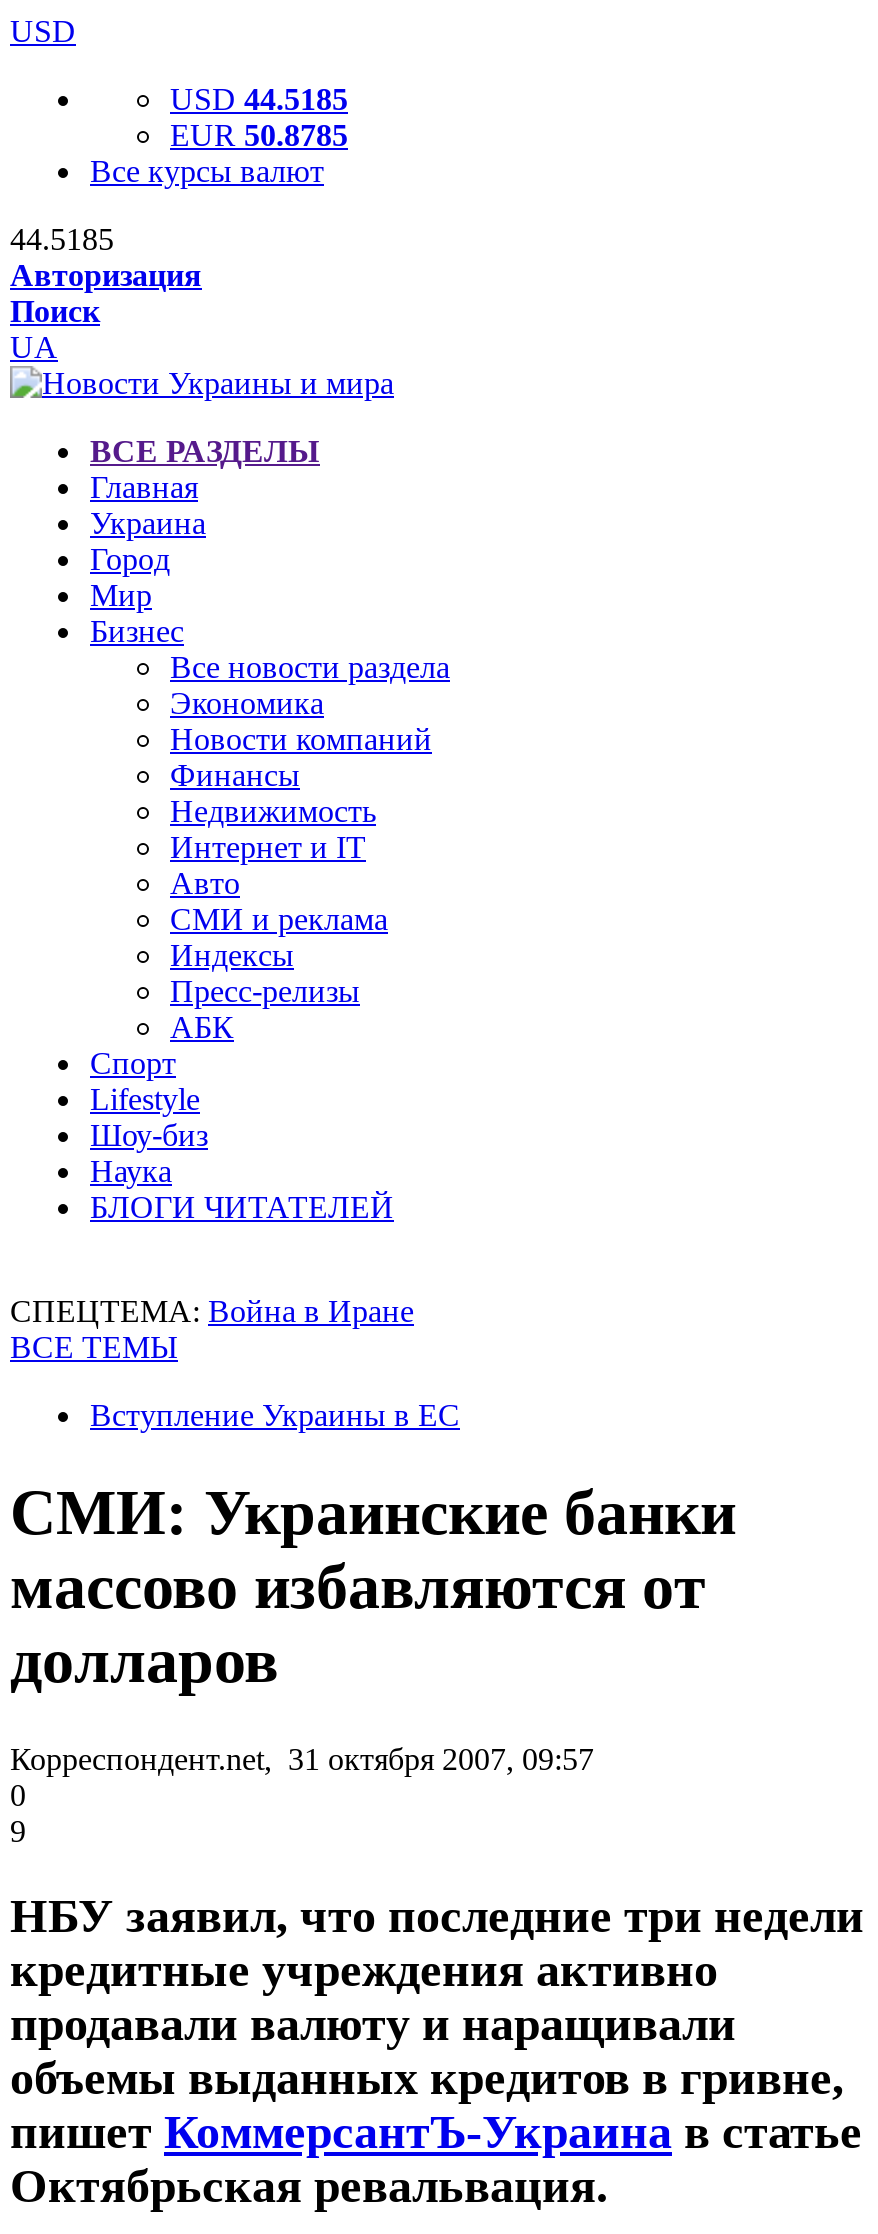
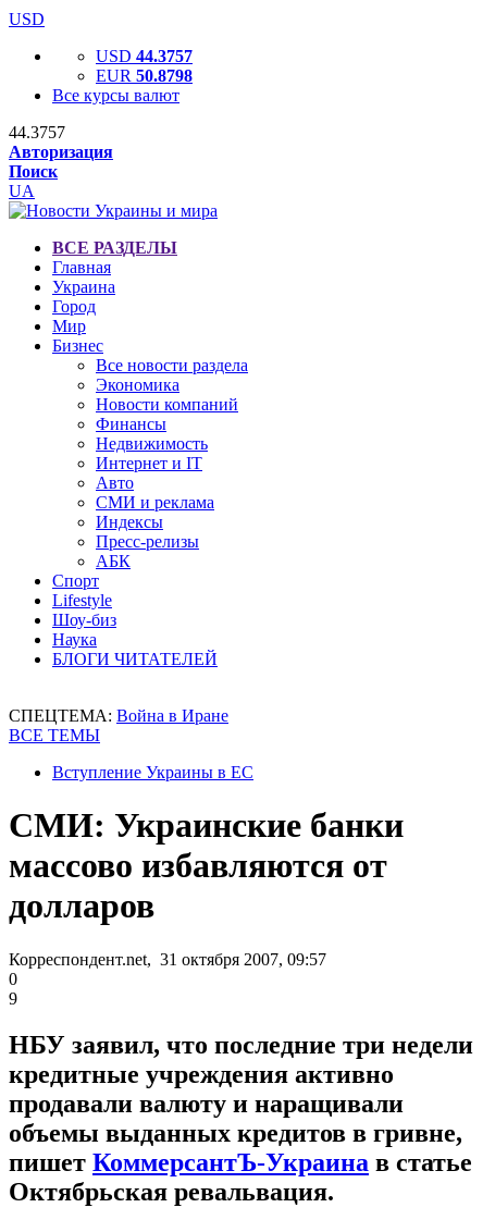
[170,82,348,116] USD 44.5185 -> [96,47,193,65] USD 44.3757
[170,118,348,152] EUR 50.8785 -> [96,66,193,85] EUR 50.8798
[10,222,114,256] 44.5185 -> [9,123,65,141] 44.3757

